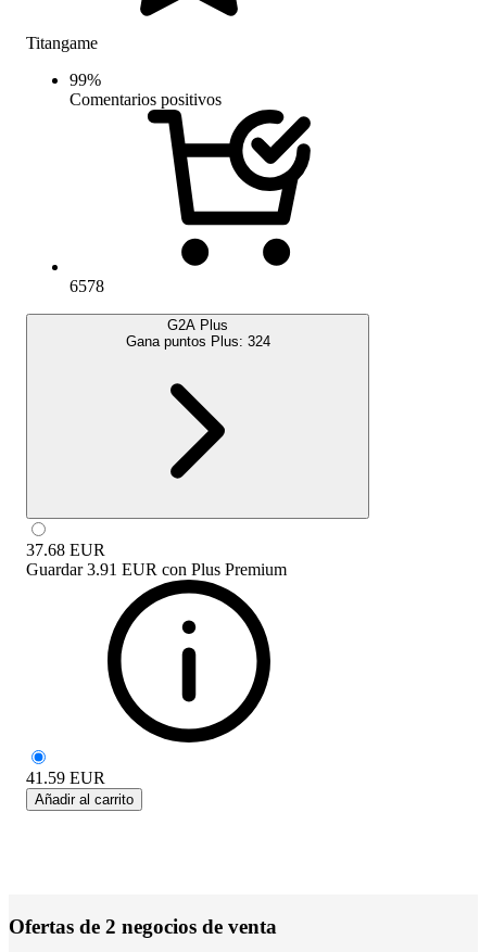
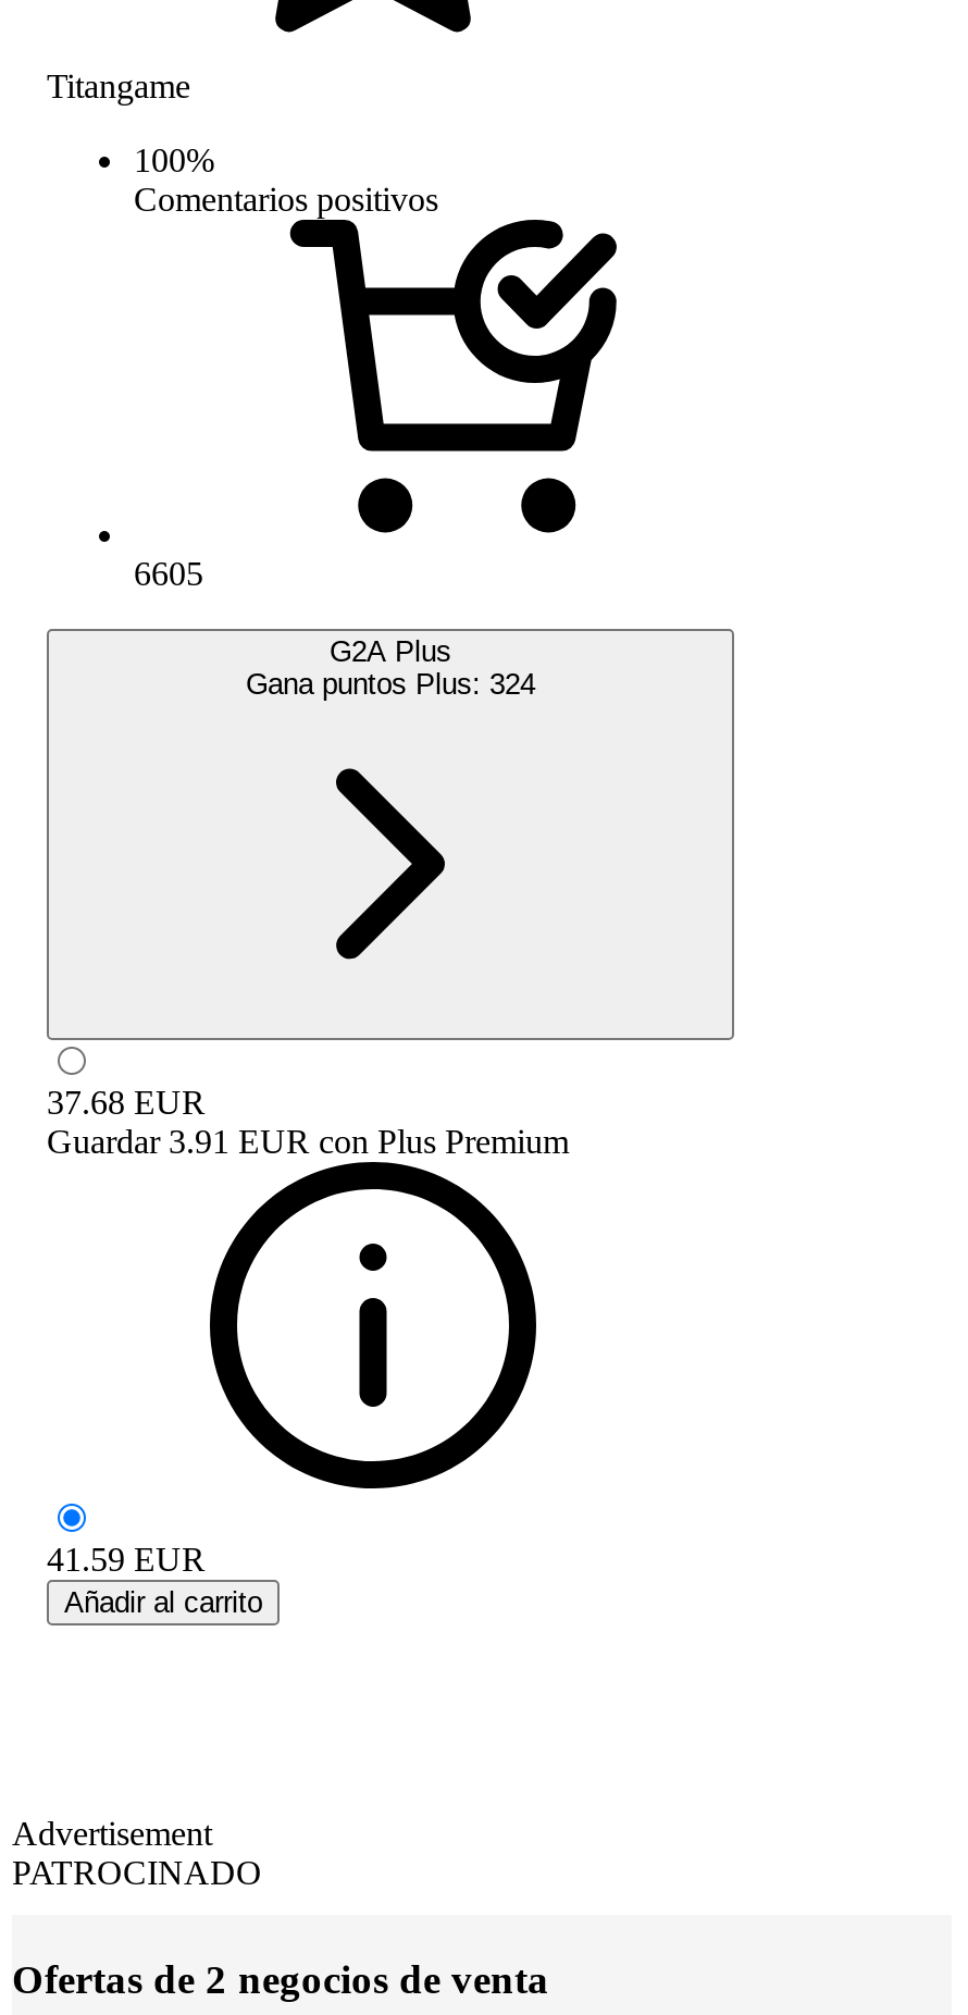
[70,70,101,89] 99% -> [134,141,214,178] 100%
[70,277,104,295] 6578 -> [134,554,203,591] 6605
none -> [12,1814,262,1891] Advertisement | PATROCINADO

